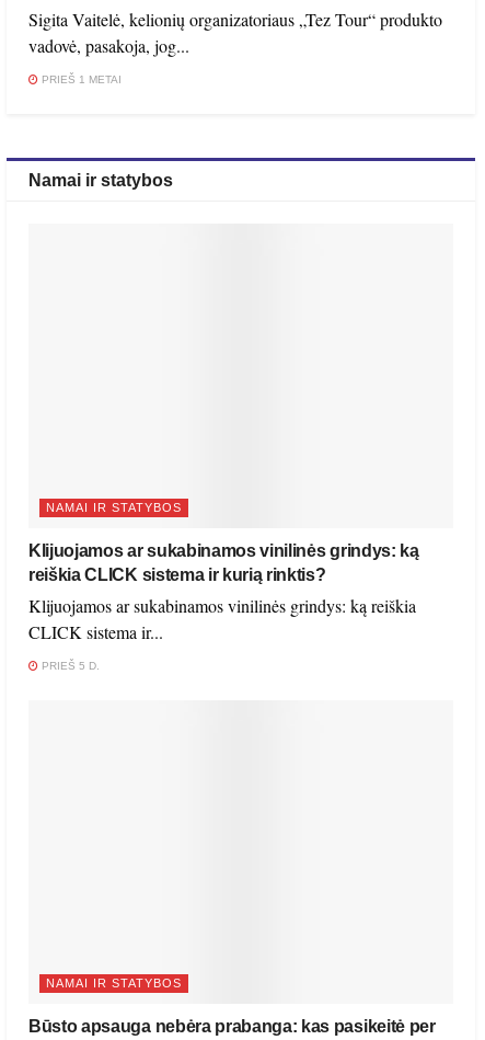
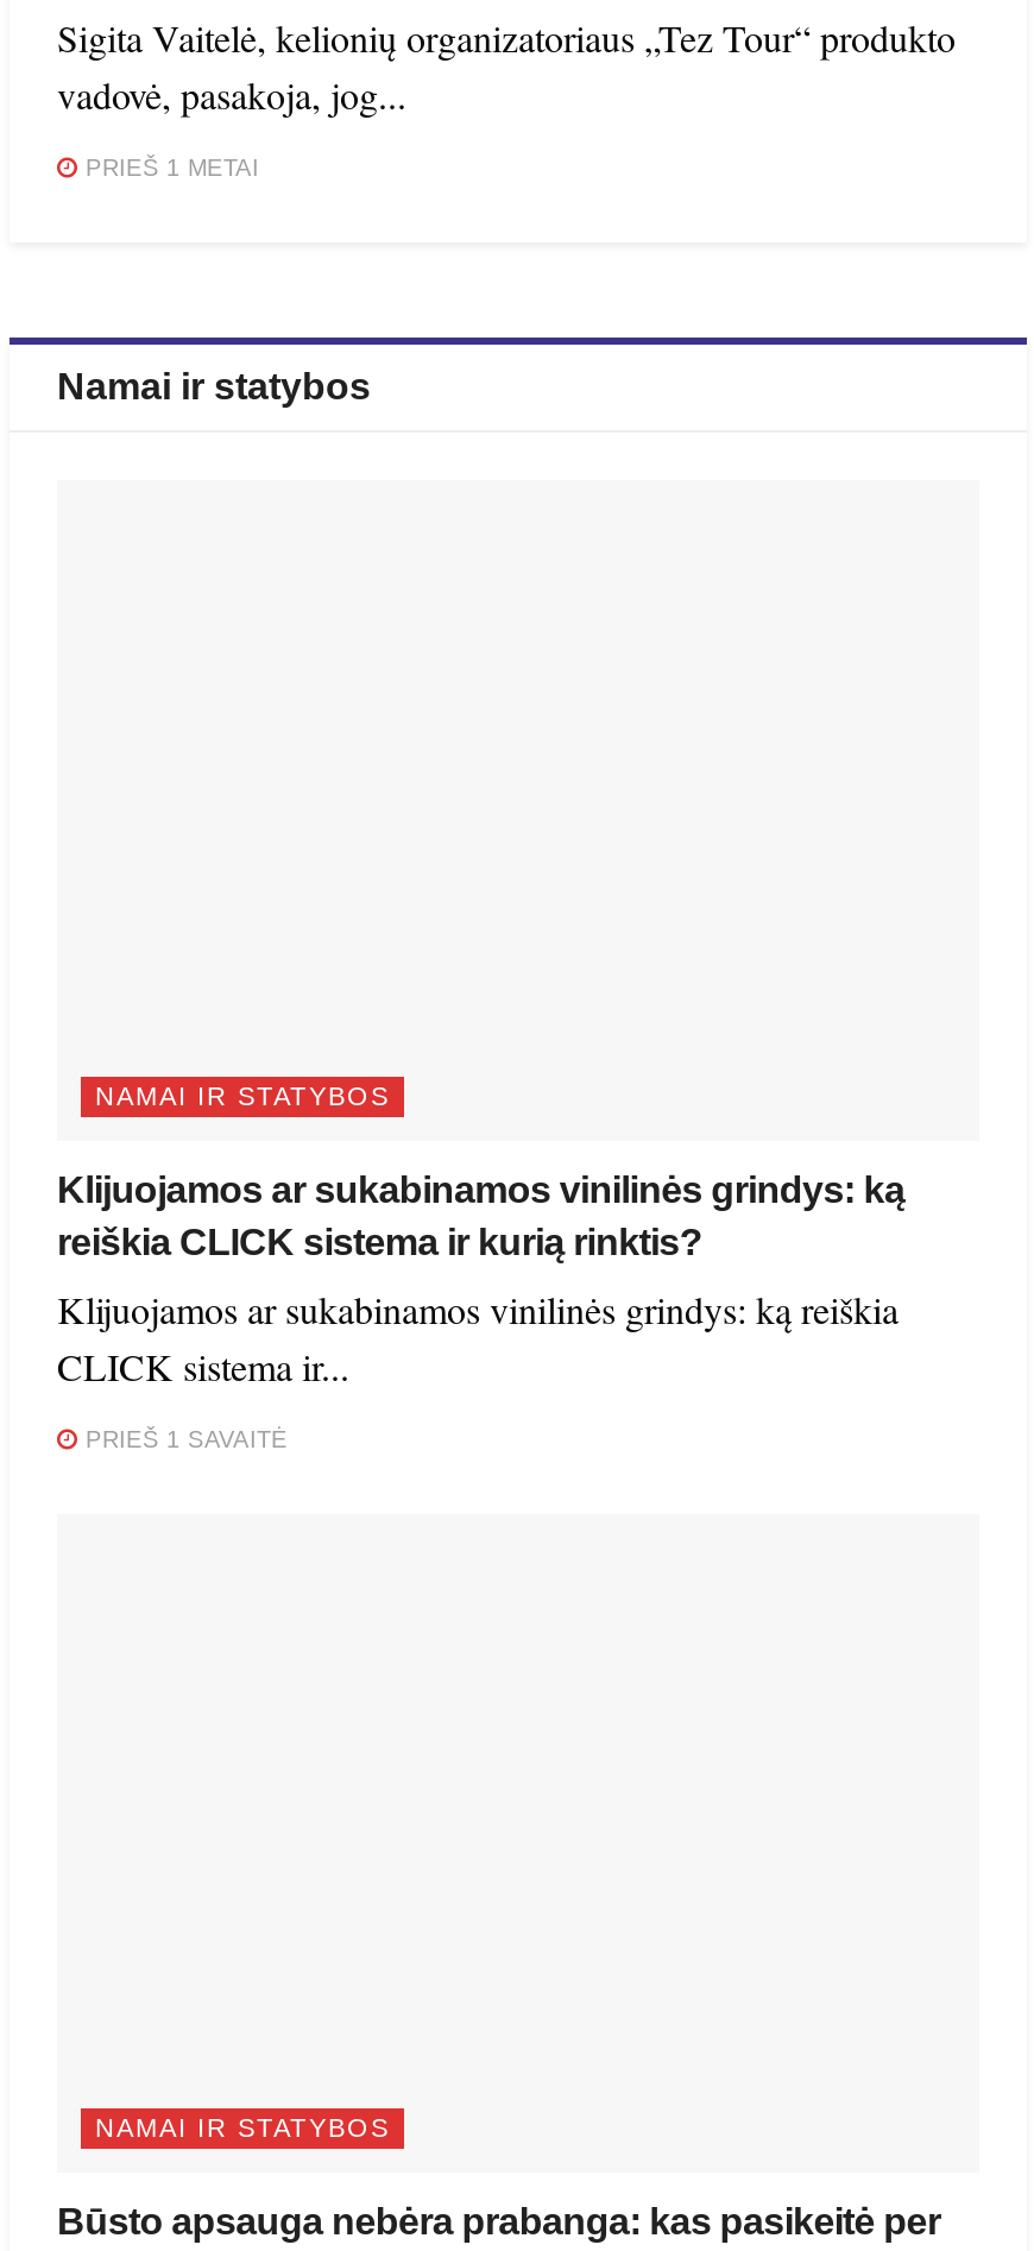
[38,659,100,671] PRIEŠ 5 D. -> [78,1425,288,1452] PRIEŠ 1 SAVAITĖ

